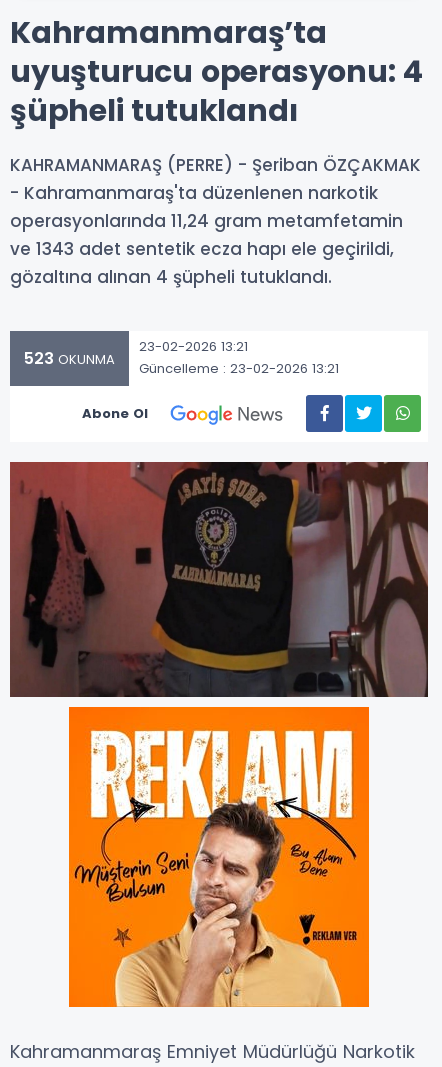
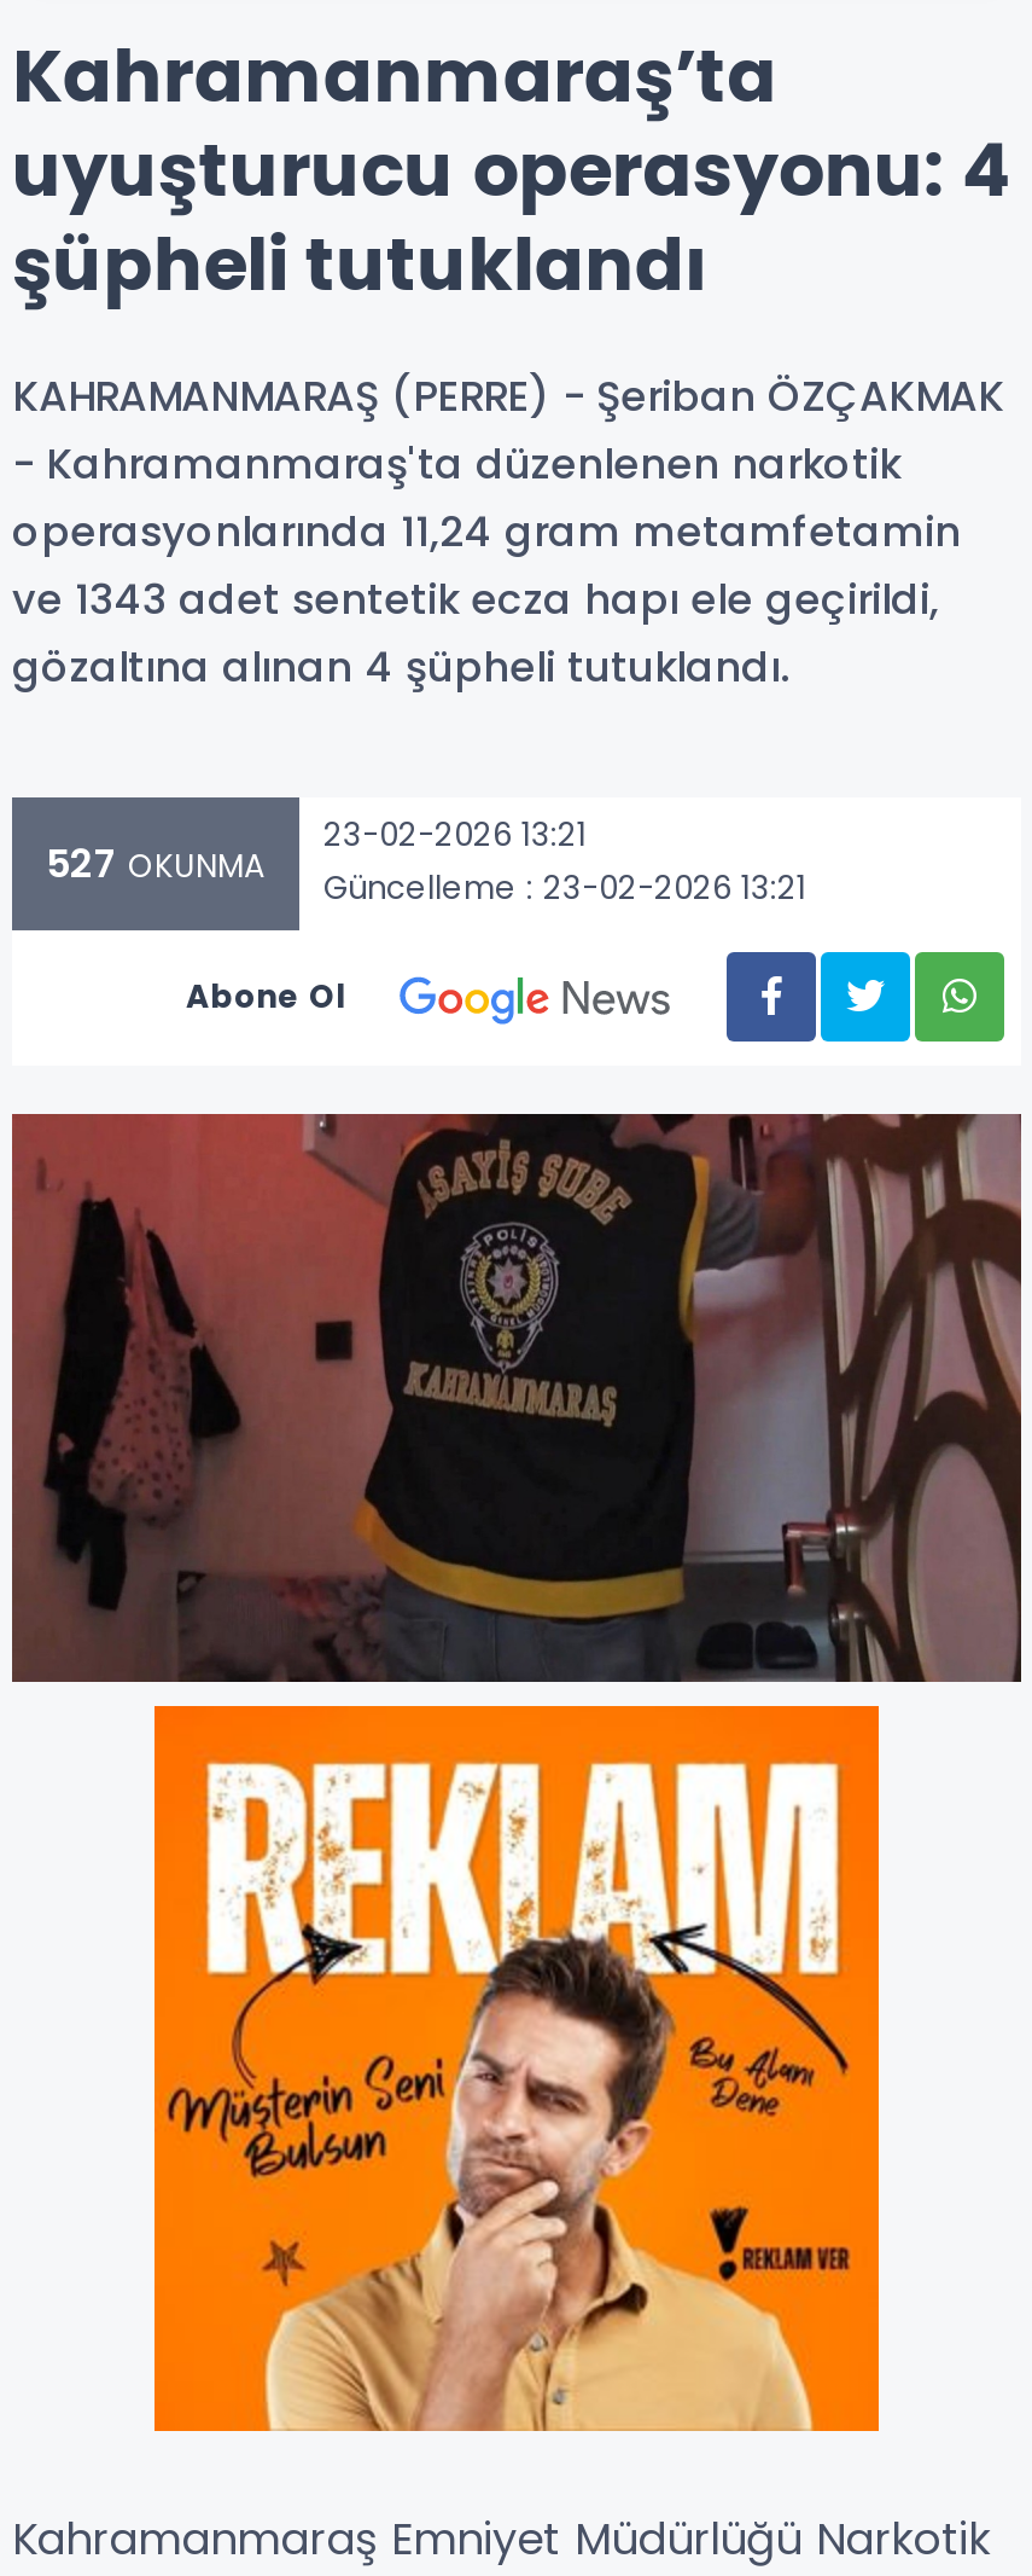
[24,337,339,378] 523 OKUNMA 23-02-2026 13:21 Güncelleme : 23-02-2026 13:21 -> [46,812,806,912] 527 OKUNMA 23-02-2026 13:21 Güncelleme : 23-02-2026 13:21

